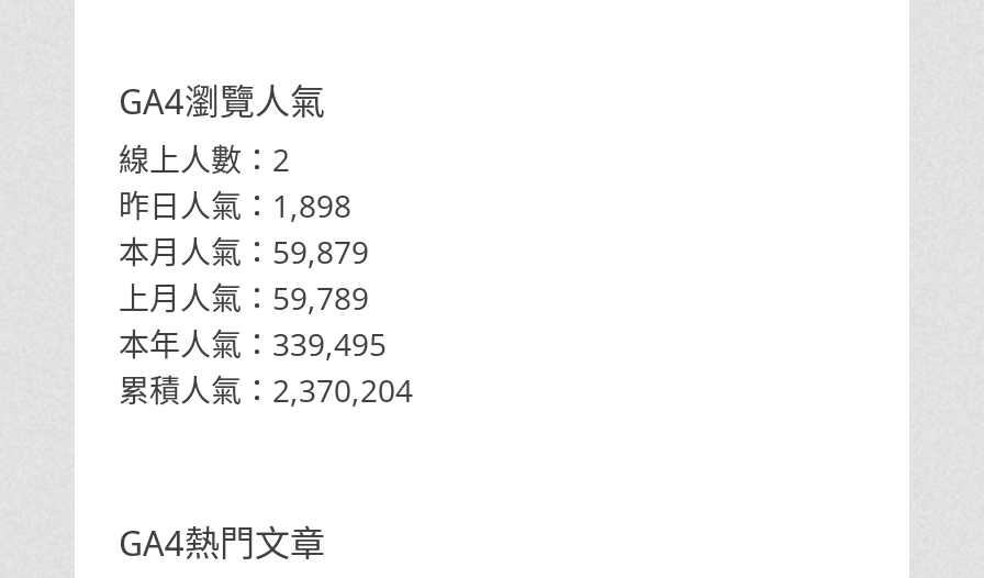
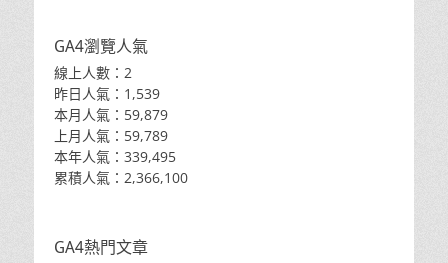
[119,185,351,226] 昨日人氣：1,898 -> [54,84,160,103] 昨日人氣：1,539
[119,369,413,411] 累積人氣：2,370,204 -> [54,168,188,187] 累積人氣：2,366,100

